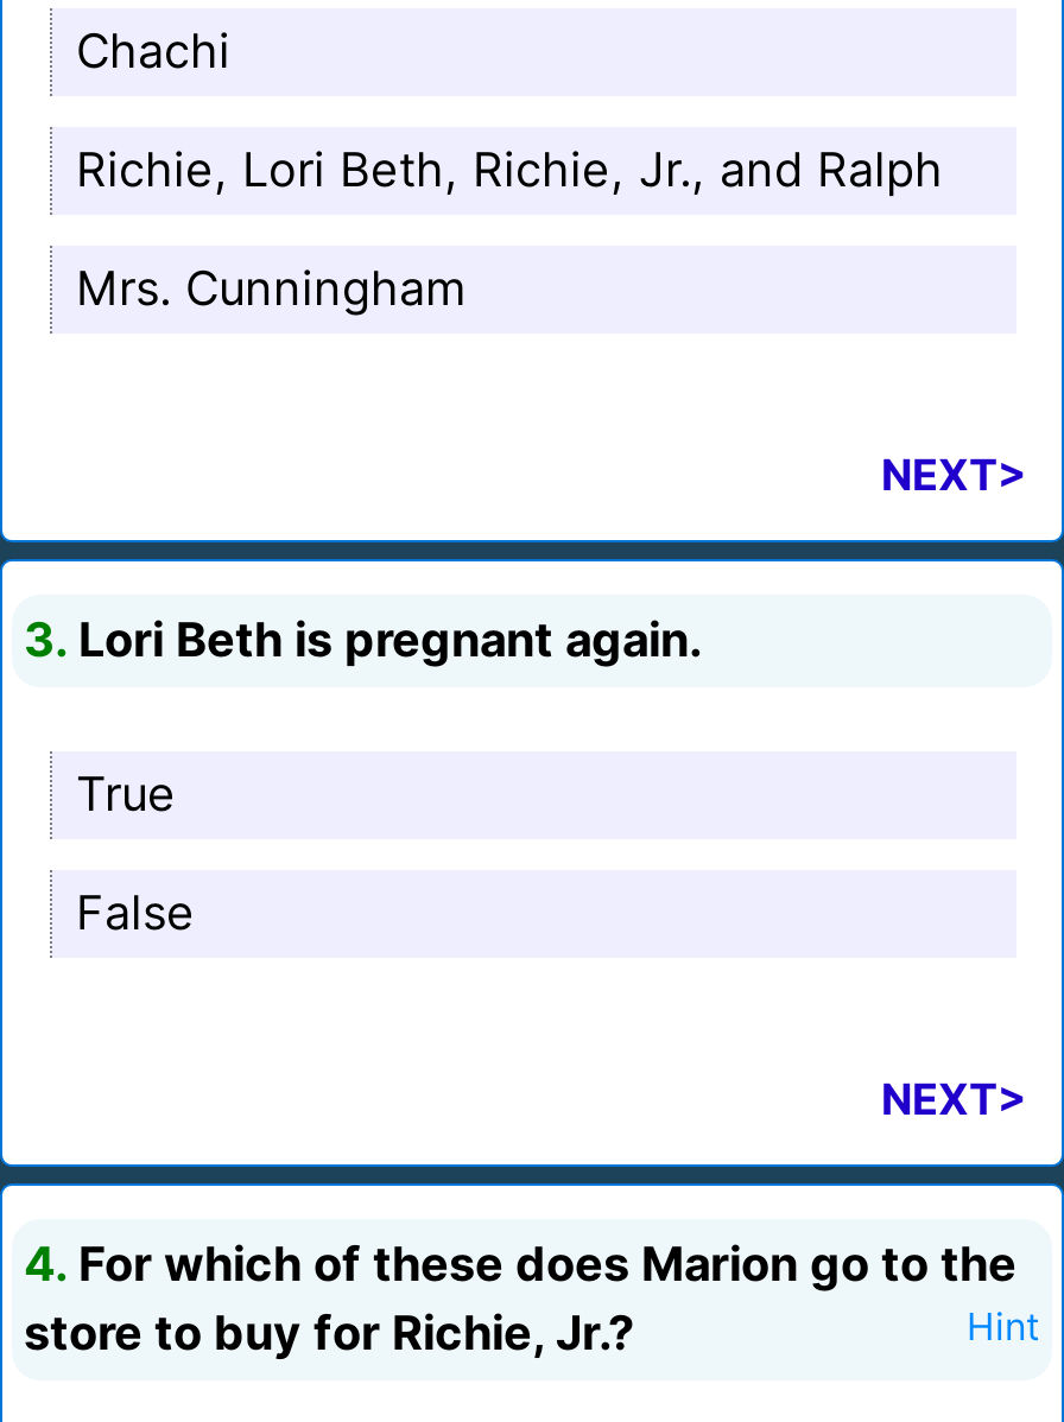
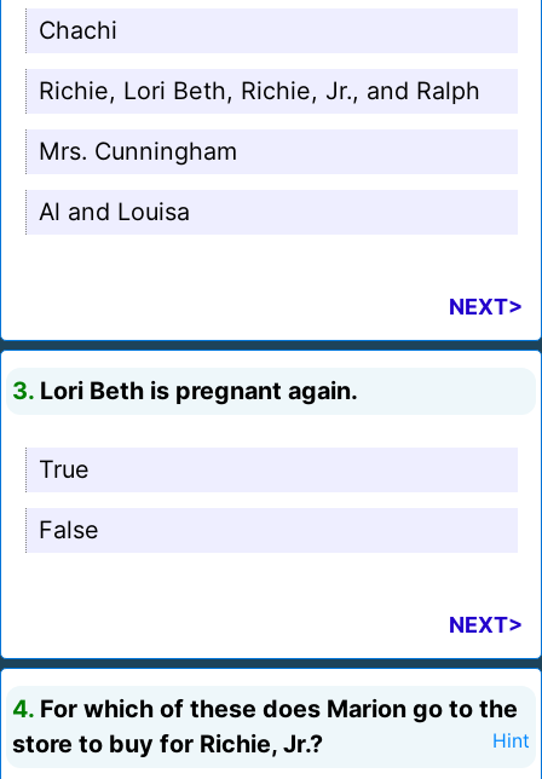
none -> [39,197,190,226] Al and Louisa

